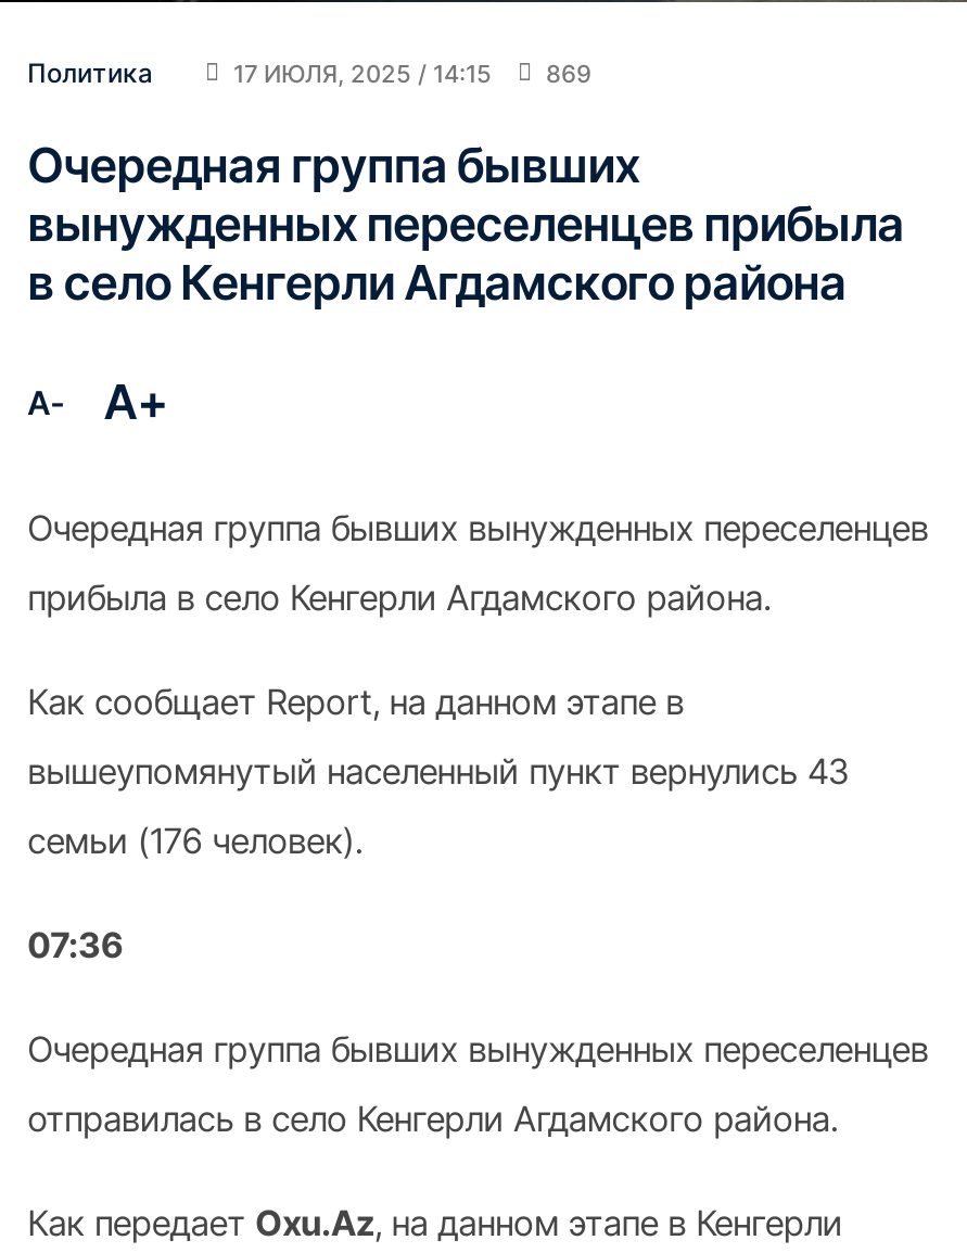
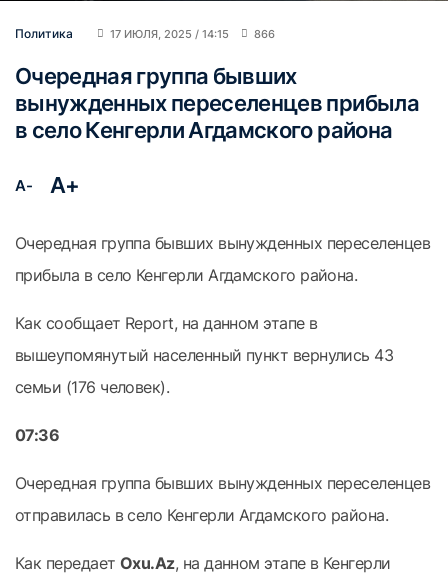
[233,58,591,88] 17 ИЮЛЯ, 2025 / 14:15 869 -> [110,27,275,41] 17 ИЮЛЯ, 2025 / 14:15 866

